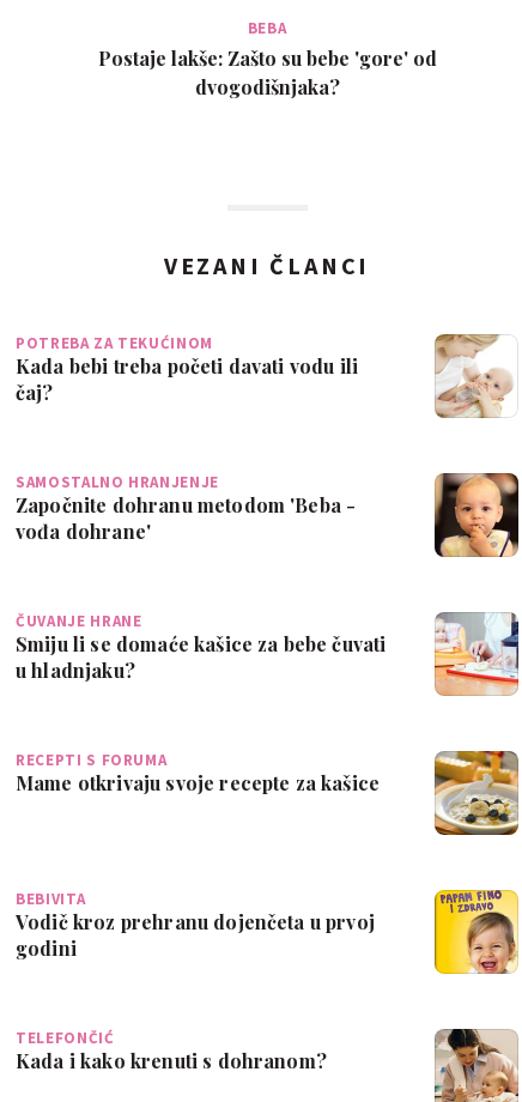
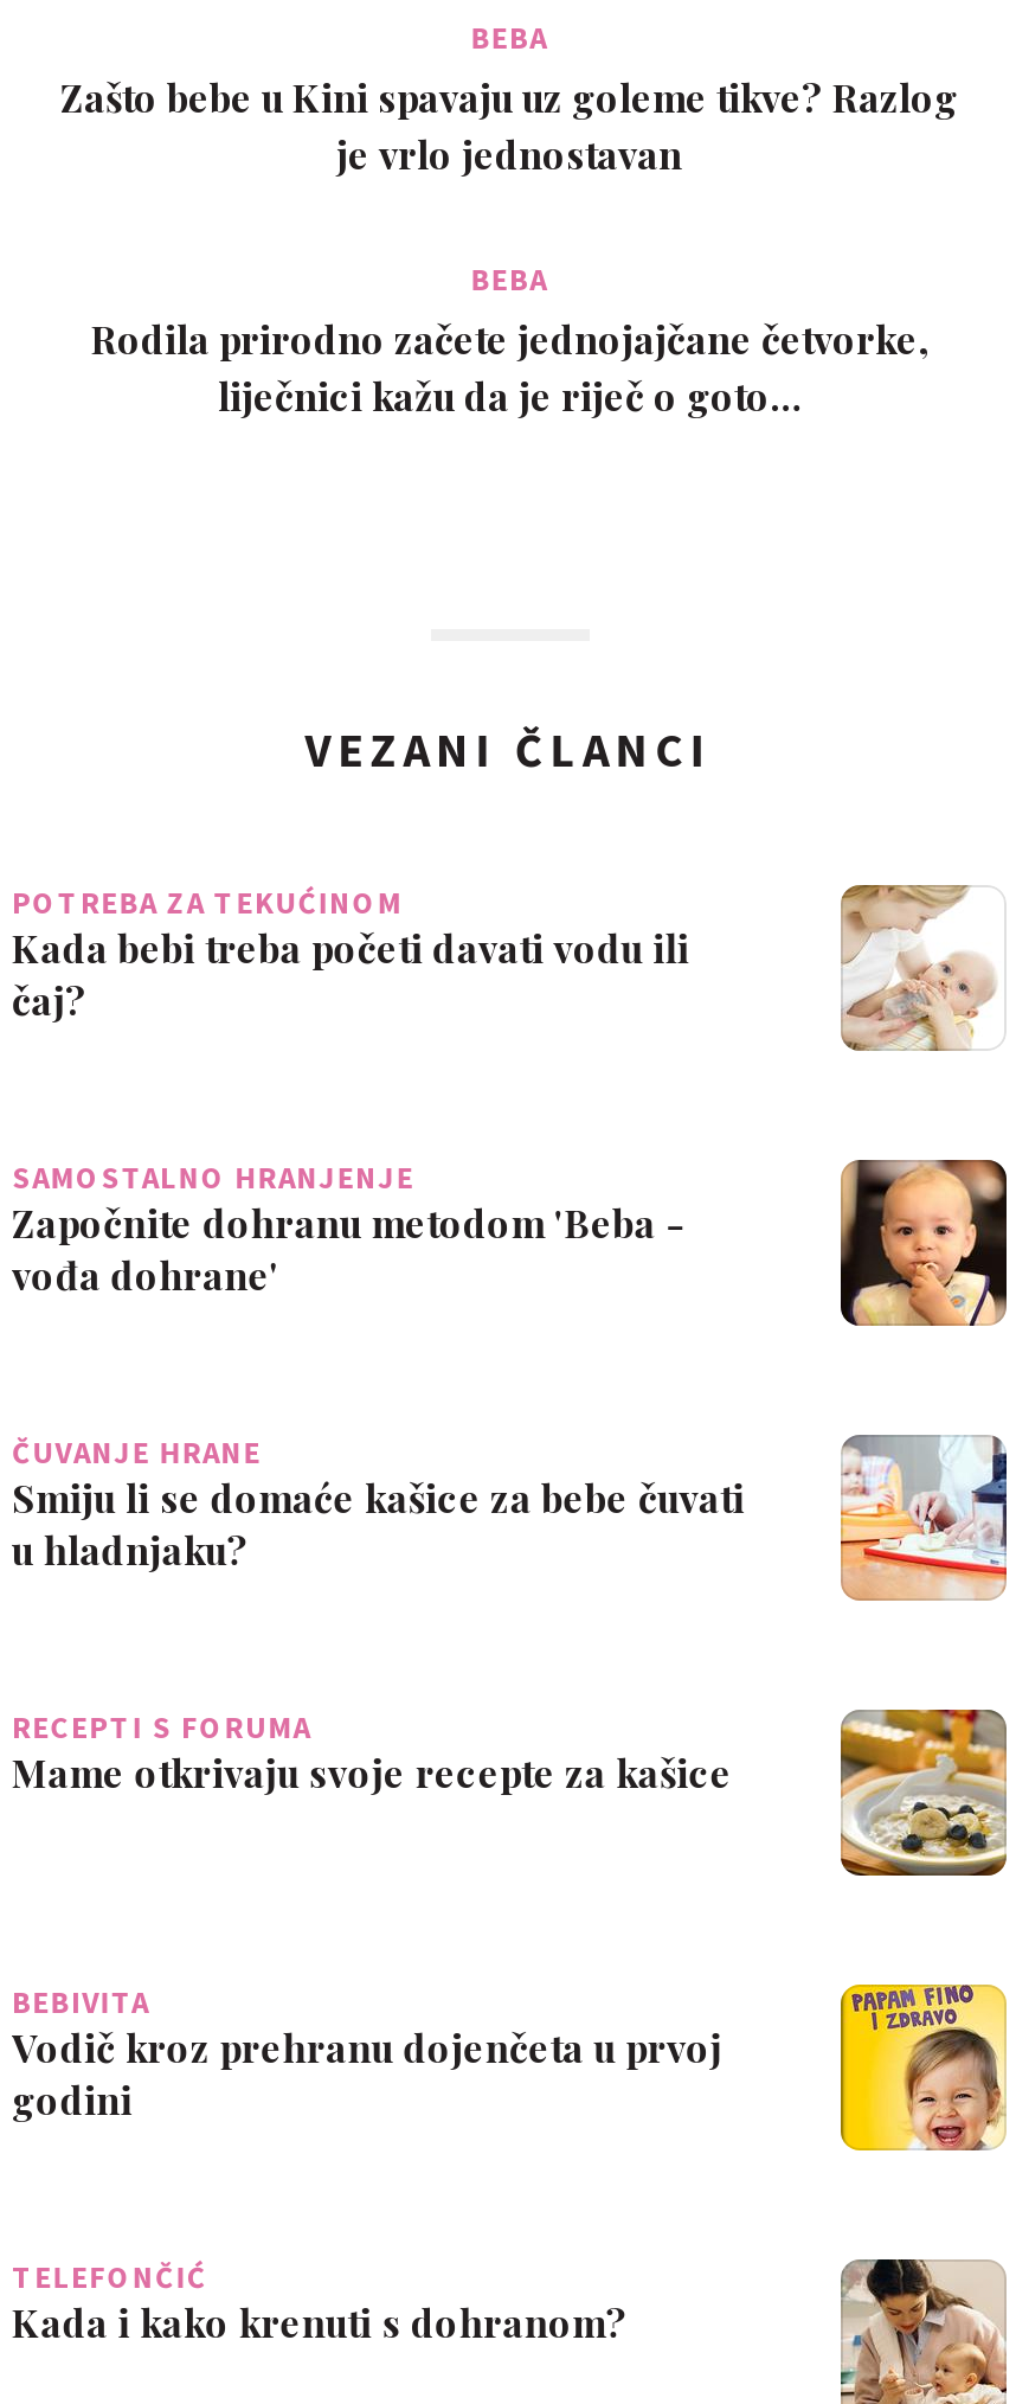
[98,45,436,99] Postaje lakše: Zašto su bebe 'gore' od | dvogodišnjaka? -> [60,72,958,420] Zašto bebe u Kini spavaju uz goleme tikve? Razlog | je vrlo jednostavan | BEBA | Rodila prirodno začete jednojajčane četvorke, | liječnici kažu da je riječ o goto…

